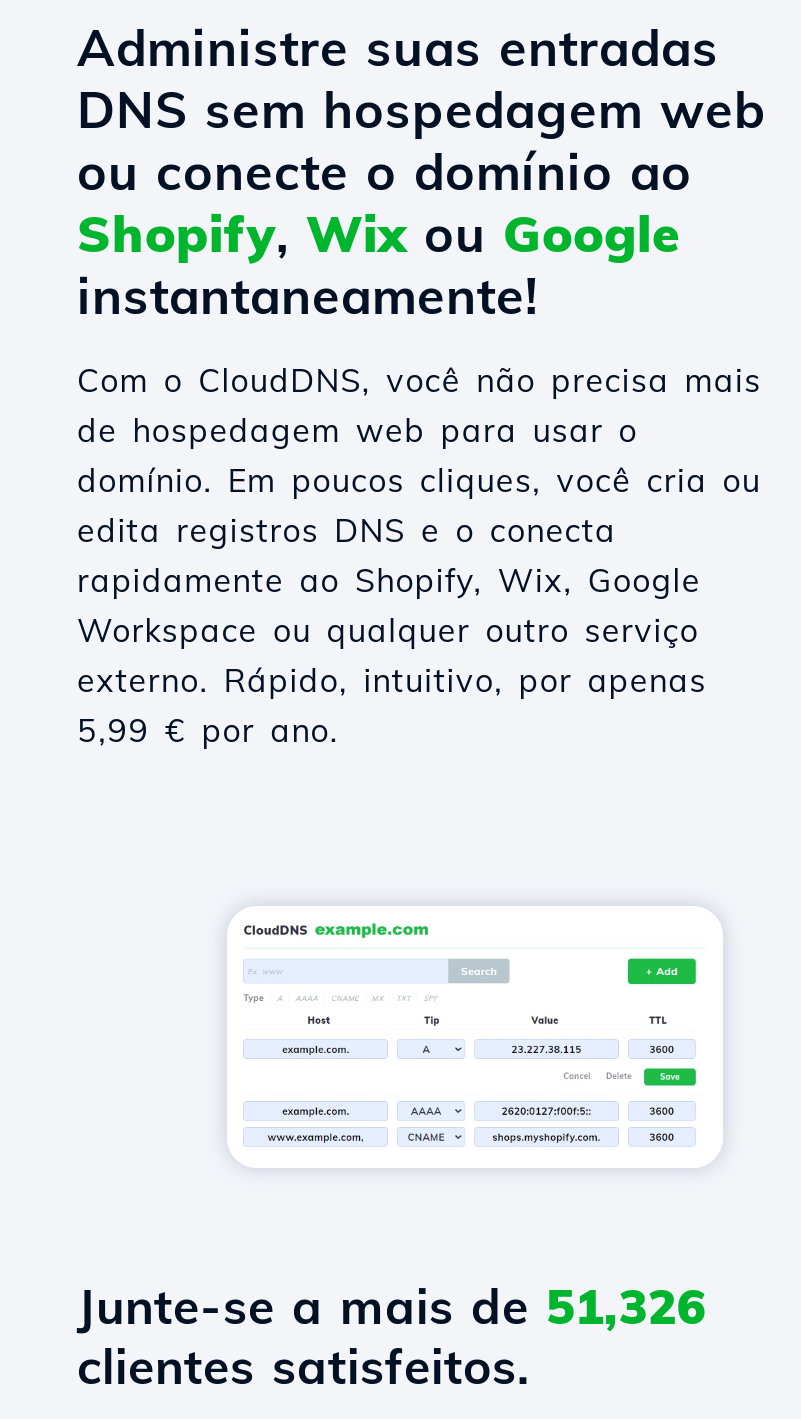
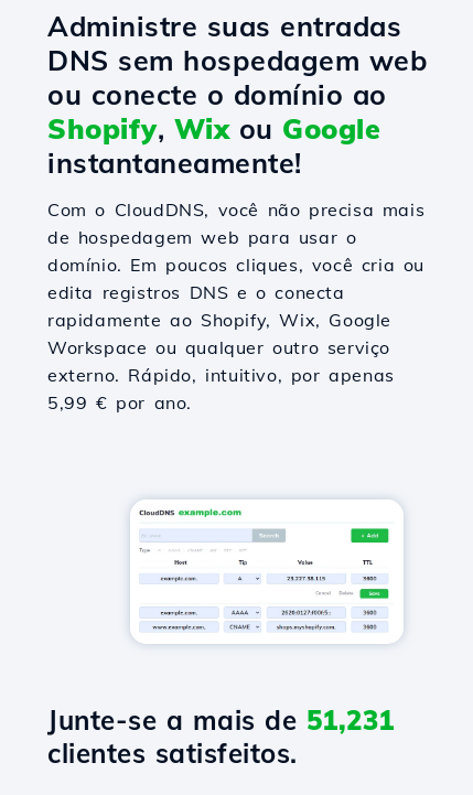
[77,1276,706,1336] Junte-se a mais de 51,326 -> [47,704,394,737] Junte-se a mais de 51,231

